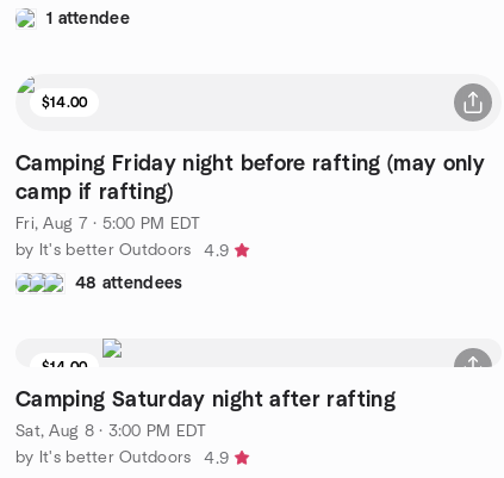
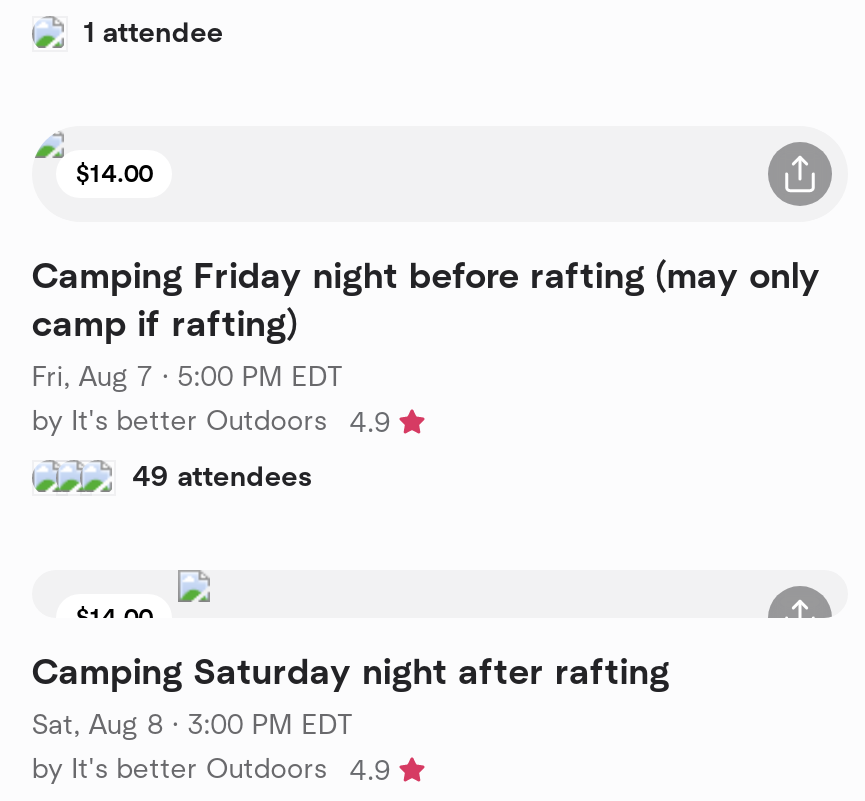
[75,275,183,291] 48 attendees -> [132,463,313,491] 49 attendees

